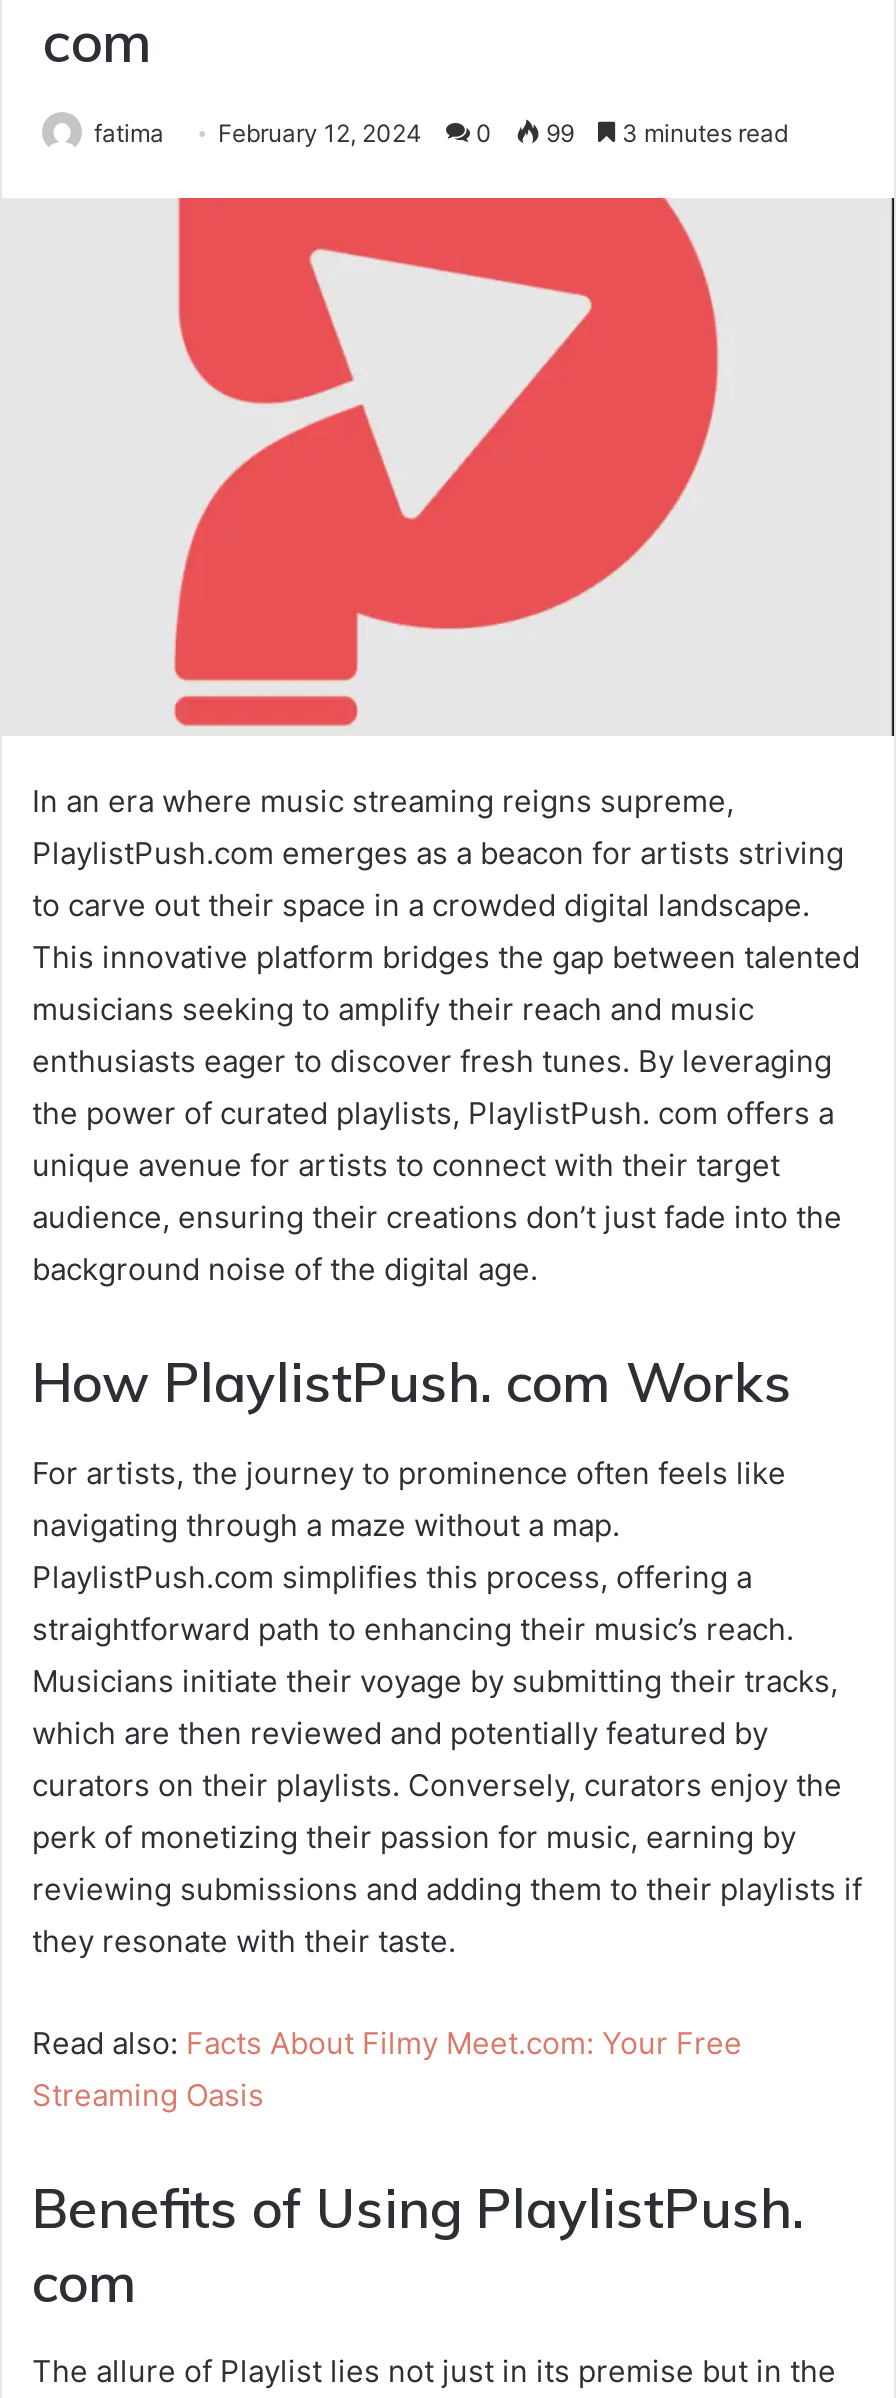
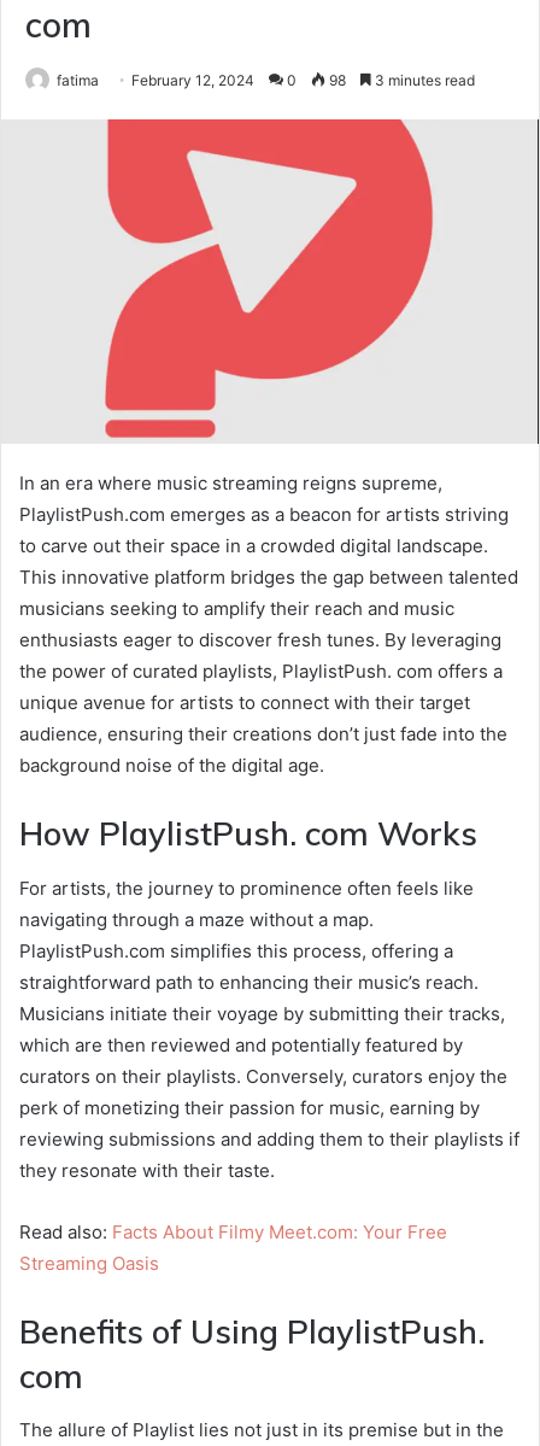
[94,119,788,149] fatima February 12, 2024 0 99 3 minutes read -> [57,72,475,90] fatima February 12, 2024 0 98 3 minutes read

